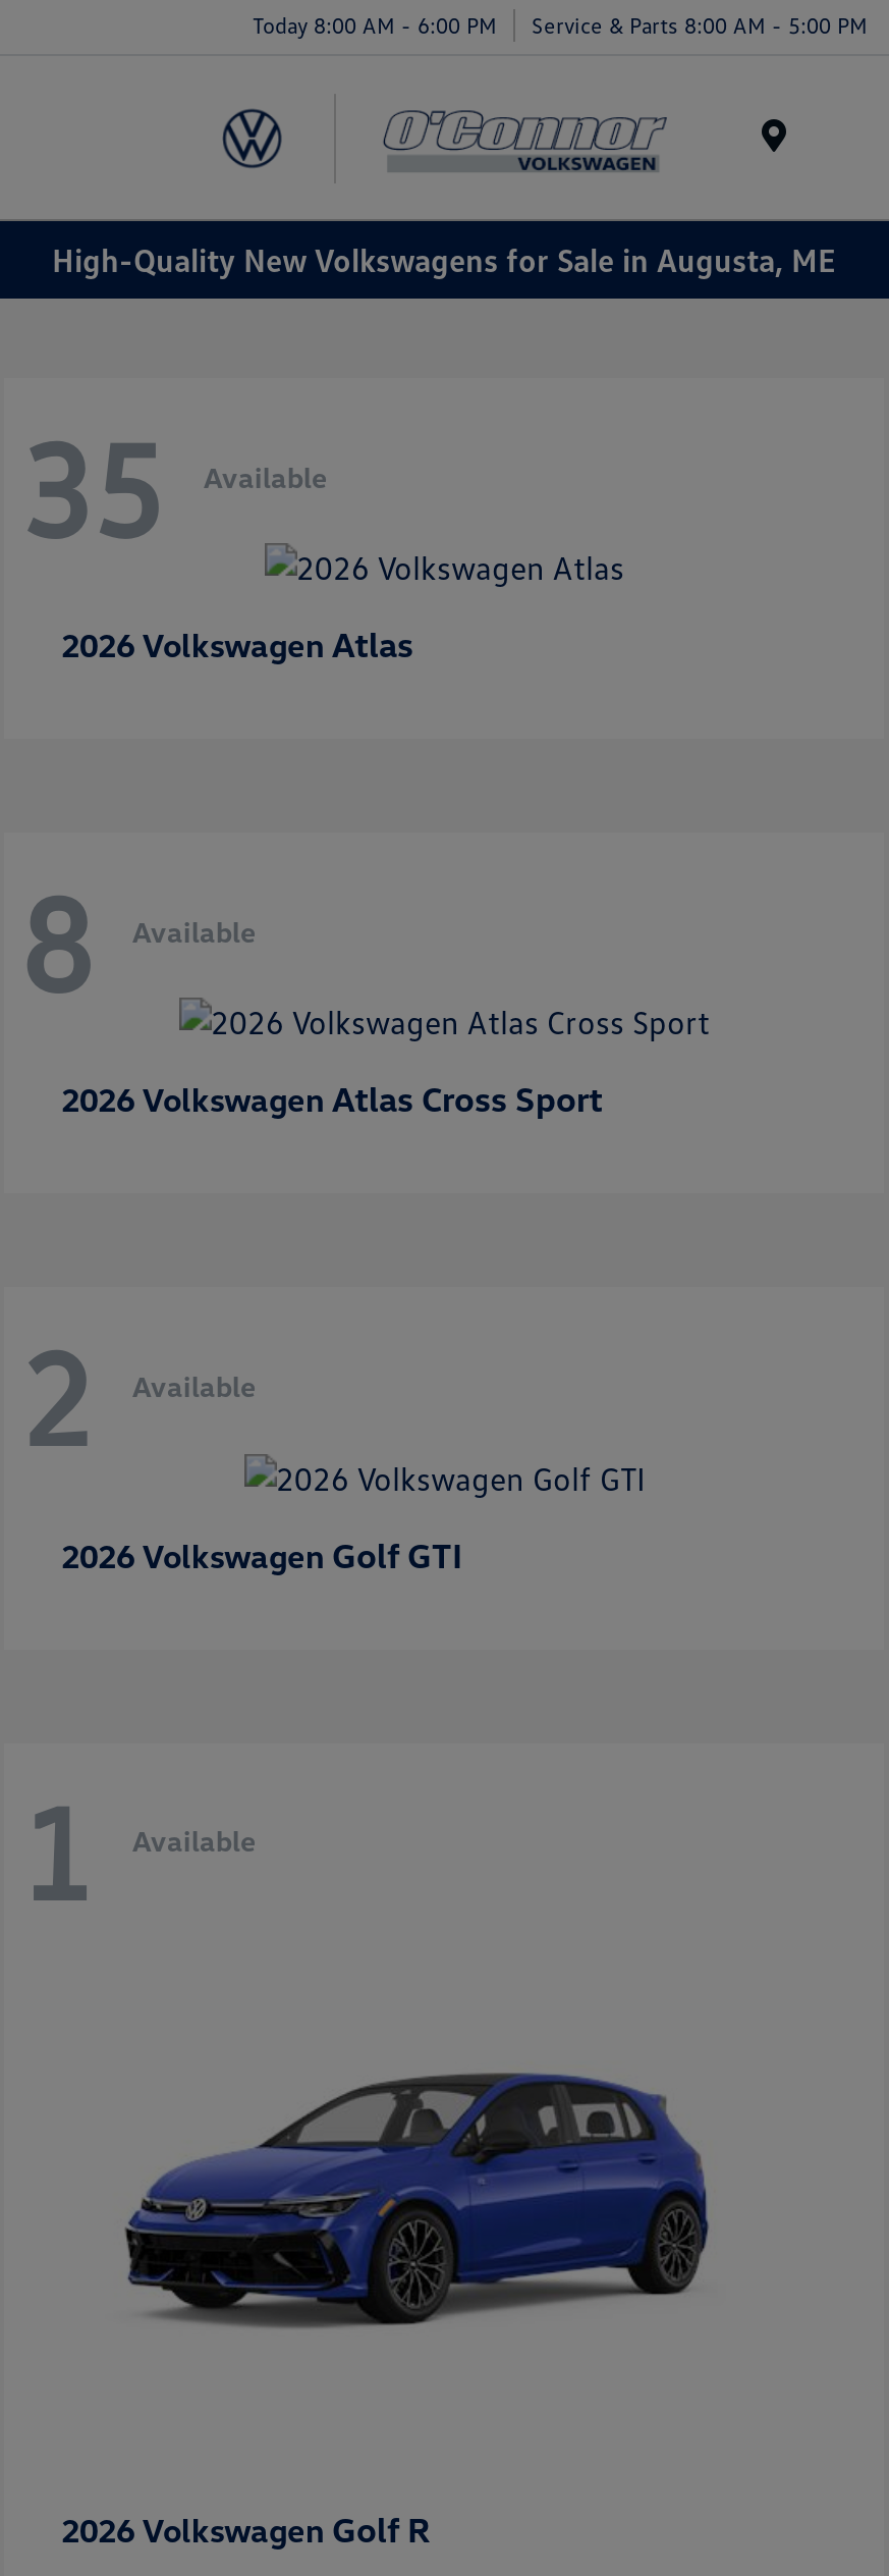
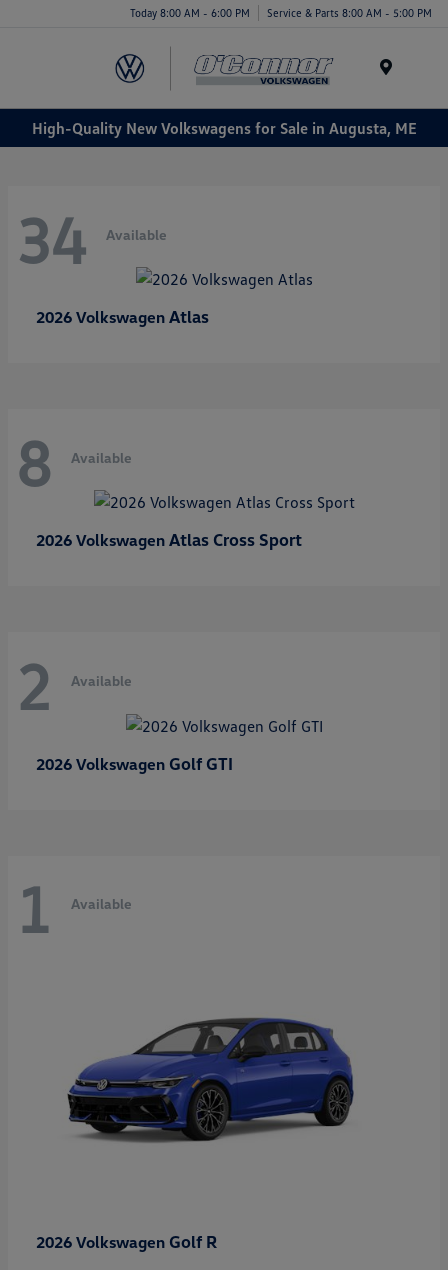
[20,406,328,565] 35 Available -> [16,200,167,278] 34 Available

